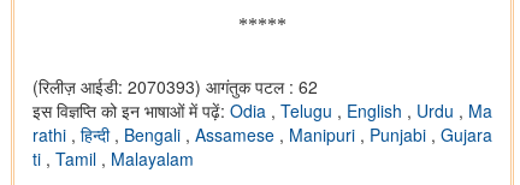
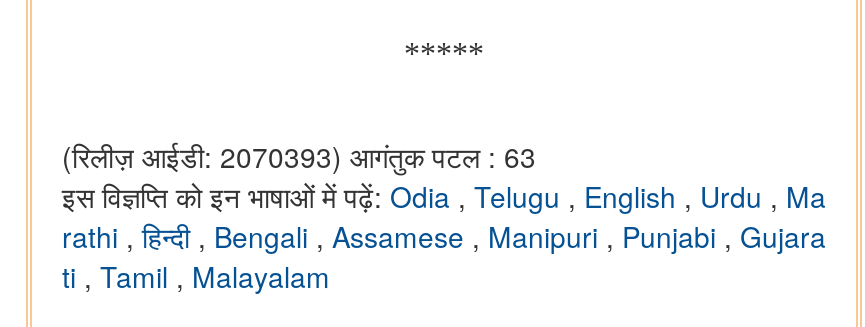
[32,75,318,99] (रिलीज़ आईडी: 2070393) आगंतुक पटल : 62 -> [62,137,536,177] (रिलीज़ आईडी: 2070393) आगंतुक पटल : 63

